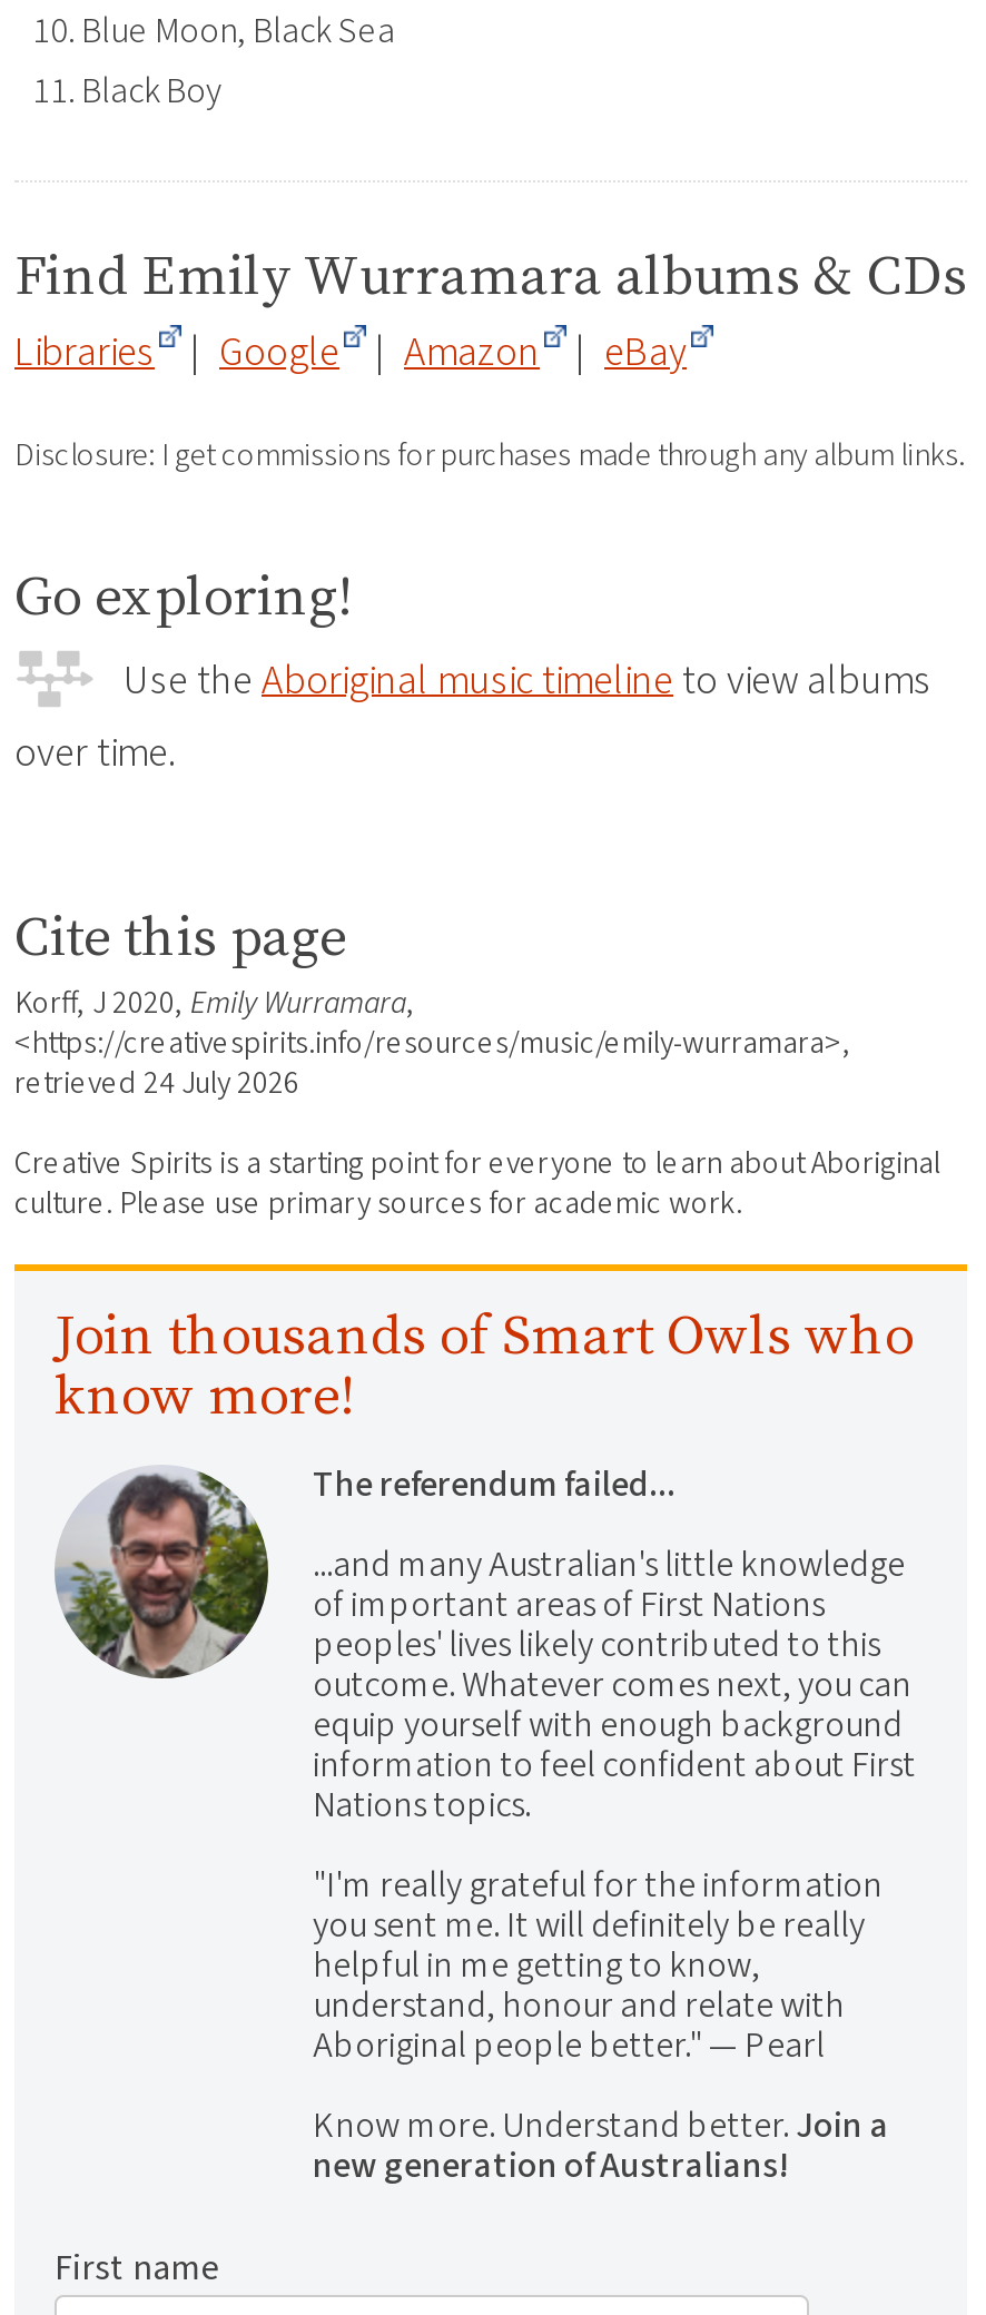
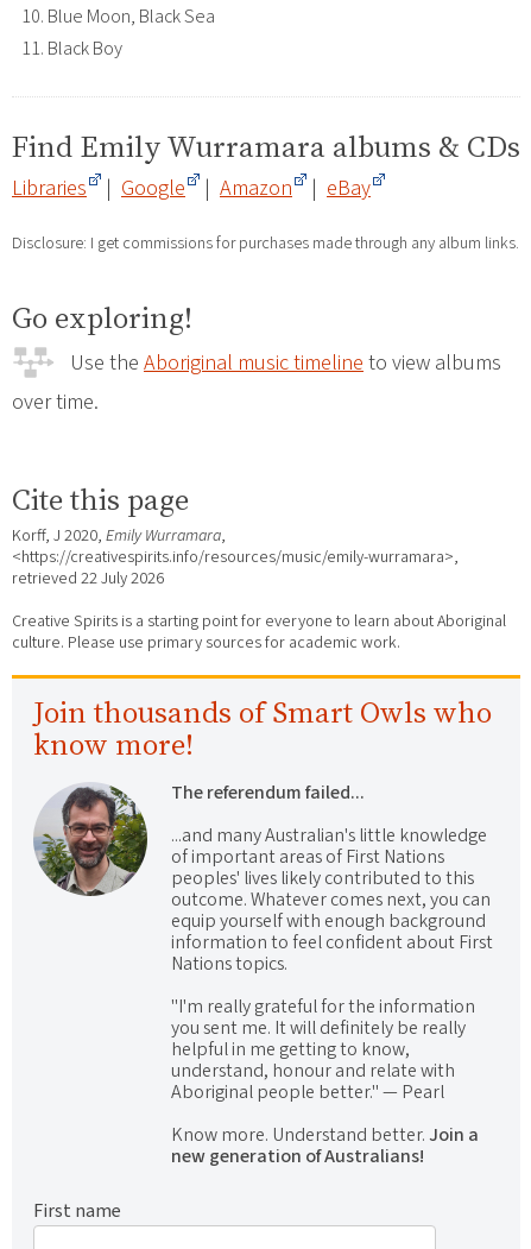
[14,1062,299,1107] retrieved 24 July 2026 -> [12,567,164,591] retrieved 22 July 2026

